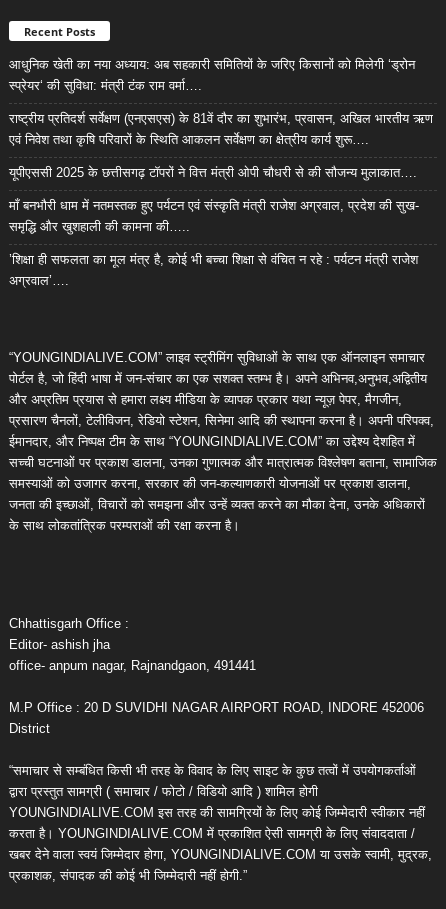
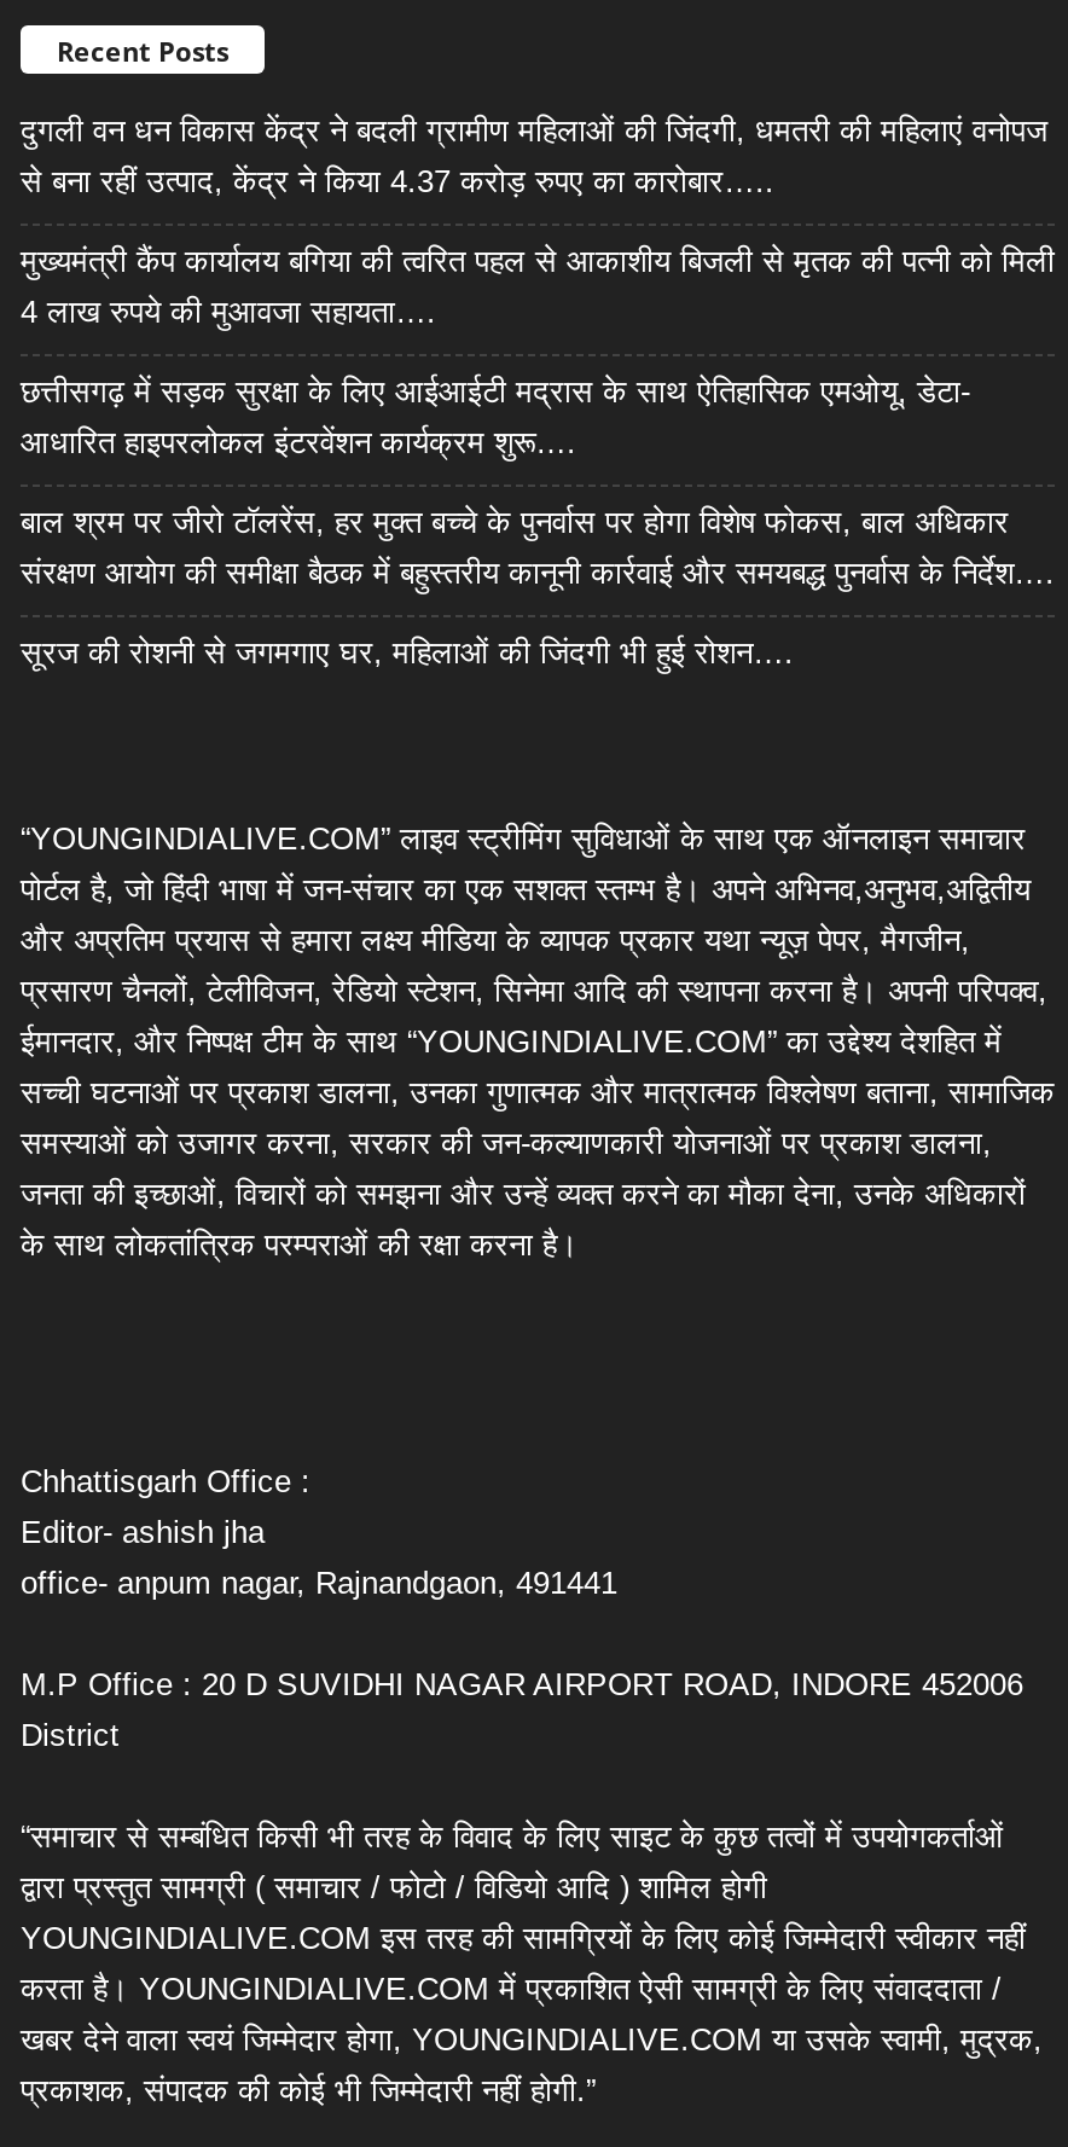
[9,57,415,93] आधुनिक खेती का नया अध्याय: अब सहकारी समितियों के जरिए किसानों को मिलेगी ‘ड्रोन | स्प्रेयर‘ की सुविधा: मंत्री टंक राम वर्मा…. -> [21,113,1047,200] दुगली वन धन विकास केंद्र ने बदली ग्रामीण महिलाओं की जिंदगी, धमतरी की महिलाएं वनोपज | से बना रहीं उत्पाद, केंद्र ने किया 4.37 करोड़ रुपए का कारोबार…..
[9,111,433,147] राष्ट्रीय प्रतिदर्श सर्वेक्षण (एनएसएस) के 81वें दौर का शुभारंभ, प्रवासन, अखिल भारतीय ऋण | एवं निवेश तथा कृषि परिवारों के स्थिति आकलन सर्वेक्षण का क्षेत्रीय कार्य शुरू…. -> [21,244,1055,331] मुख्यमंत्री कैंप कार्यालय बगिया की त्वरित पहल से आकाशीय बिजली से मृतक की पत्नी को मिली | 4 लाख रुपये की मुआवजा सहायता….
[9,165,417,180] यूपीएससी 2025 के छत्तीसगढ़ टॉपरों ने वित्त मंत्री ओपी चौधरी से की सौजन्य मुलाकात…. -> [21,374,970,461] छत्तीसगढ़ में सड़क सुरक्षा के लिए आईआईटी मद्रास के साथ ऐतिहासिक एमओयू, डेटा- | आधारित हाइपरलोकल इंटरवेंशन कार्यक्रम शुरू….
[9,198,419,234] माँ बनभौरी धाम में नतमस्तक हुए पर्यटन एवं संस्कृति मंत्री राजेश अग्रवाल, प्रदेश की सुख- | समृद्धि और खुशहाली की कामना की….. -> [21,505,1055,592] बाल श्रम पर जीरो टॉलरेंस, हर मुक्त बच्चे के पुनर्वास पर होगा विशेष फोकस, बाल अधिकार | संरक्षण आयोग की समीक्षा बैठक में बहुस्तरीय कानूनी कार्रवाई और समयबद्ध पुनर्वास के निर्देश….
[9,252,418,288] ’शिक्षा ही सफलता का मूल मंत्र है, कोई भी बच्चा शिक्षा से वंचित न रहे : पर्यटन मंत्री राजेश | अग्रवाल’…. -> [21,635,794,671] सूरज की रोशनी से जगमगाए घर, महिलाओं की जिंदगी भी हुई रोशन….

